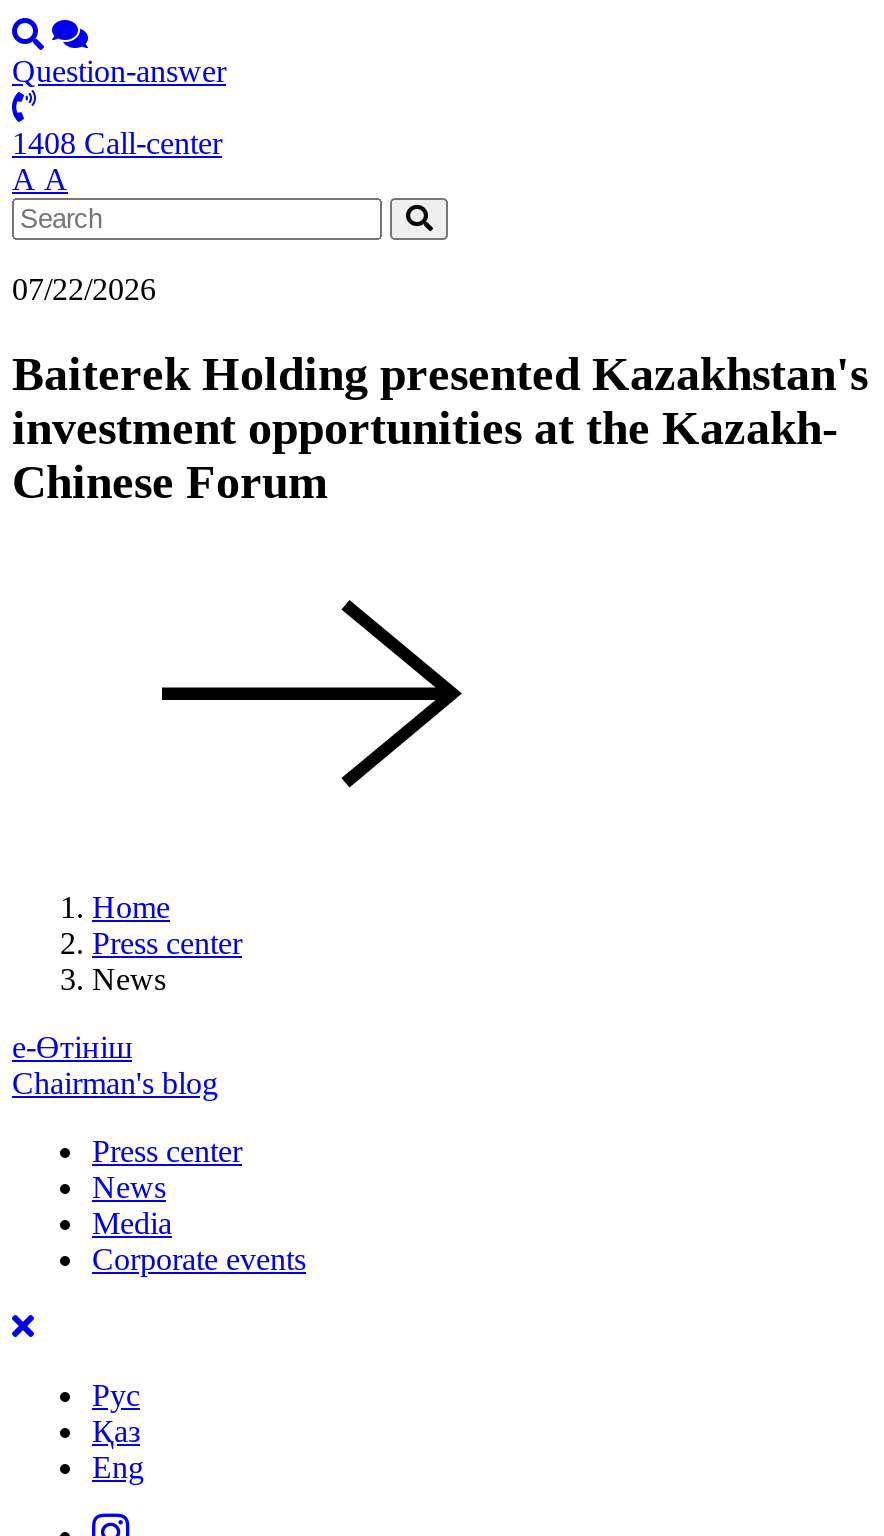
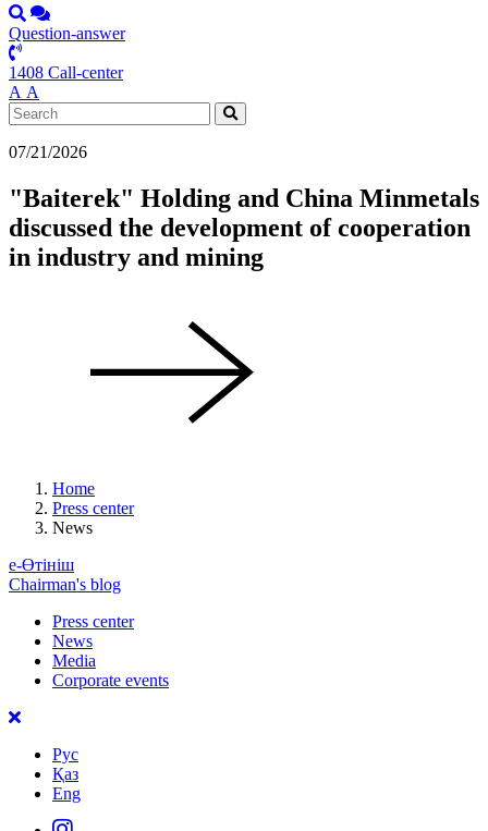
[12,272,156,306] 07/22/2026 -> [9,143,87,161] 07/21/2026
[12,348,868,508] Baiterek Holding presented Kazakhstan's | investment opportunities at the Kazakh- | Chinese Forum -> [9,184,479,271] "Baiterek" Holding and China Minmetals | discussed the development of cooperation | in industry and mining

